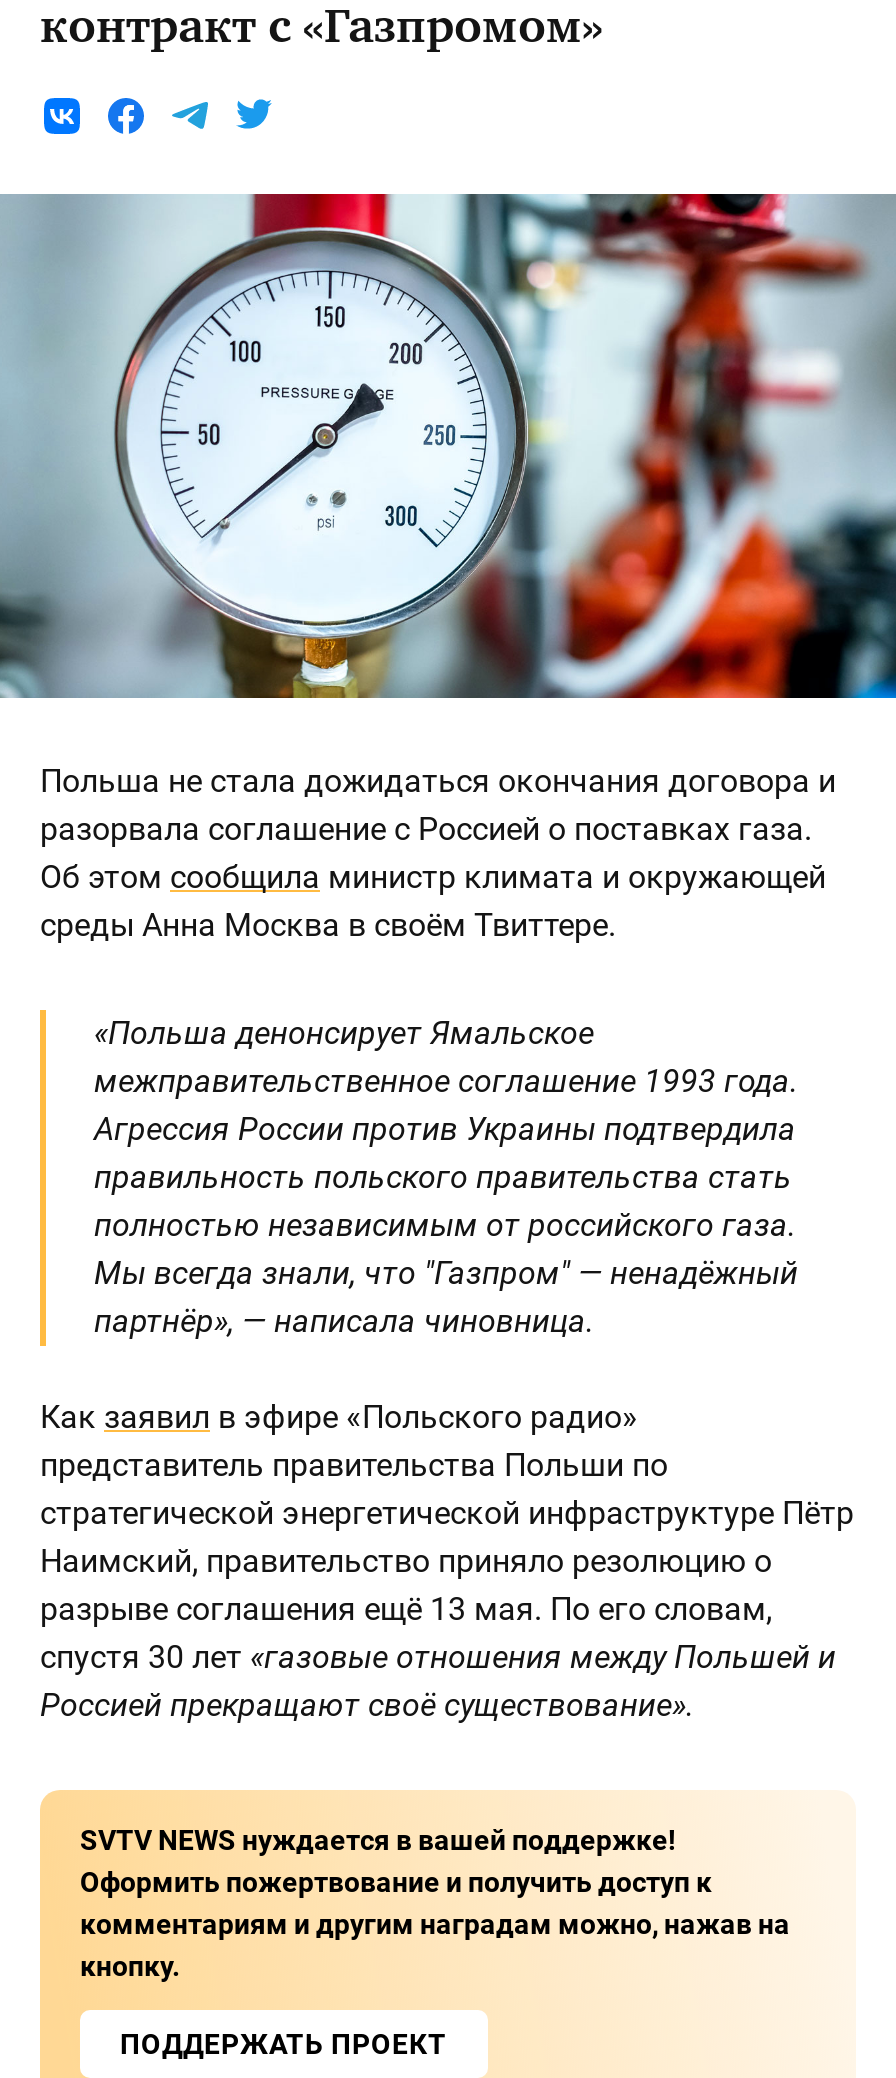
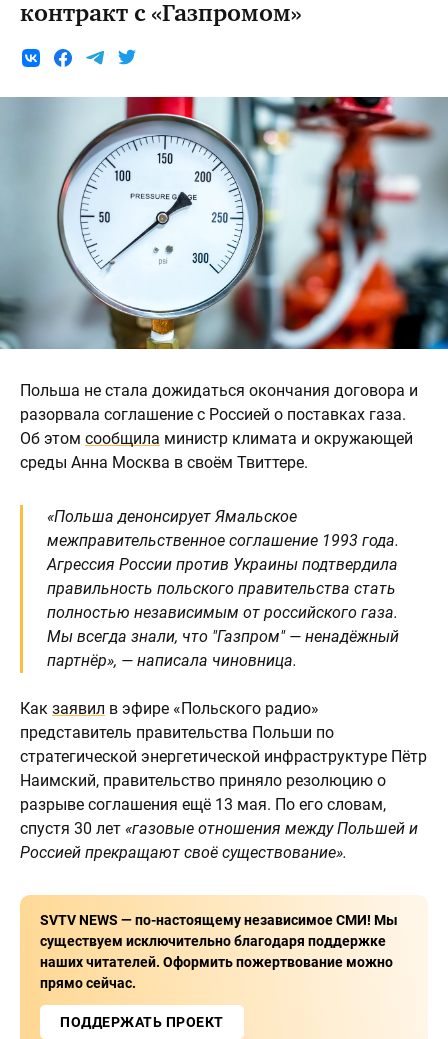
[80,1824,790,1982] SVTV NEWS нуждается в вашей поддержке! | Оформить пожертвование и получить доступ к | комментариям и другим наградам можно, нажав на | кнопку. -> [40,912,398,991] SVTV NEWS — по-настоящему независимое СМИ! Мы | существуем исключительно благодаря поддержке | наших читателей. Оформить пожертвование можно | прямо сейчас.

